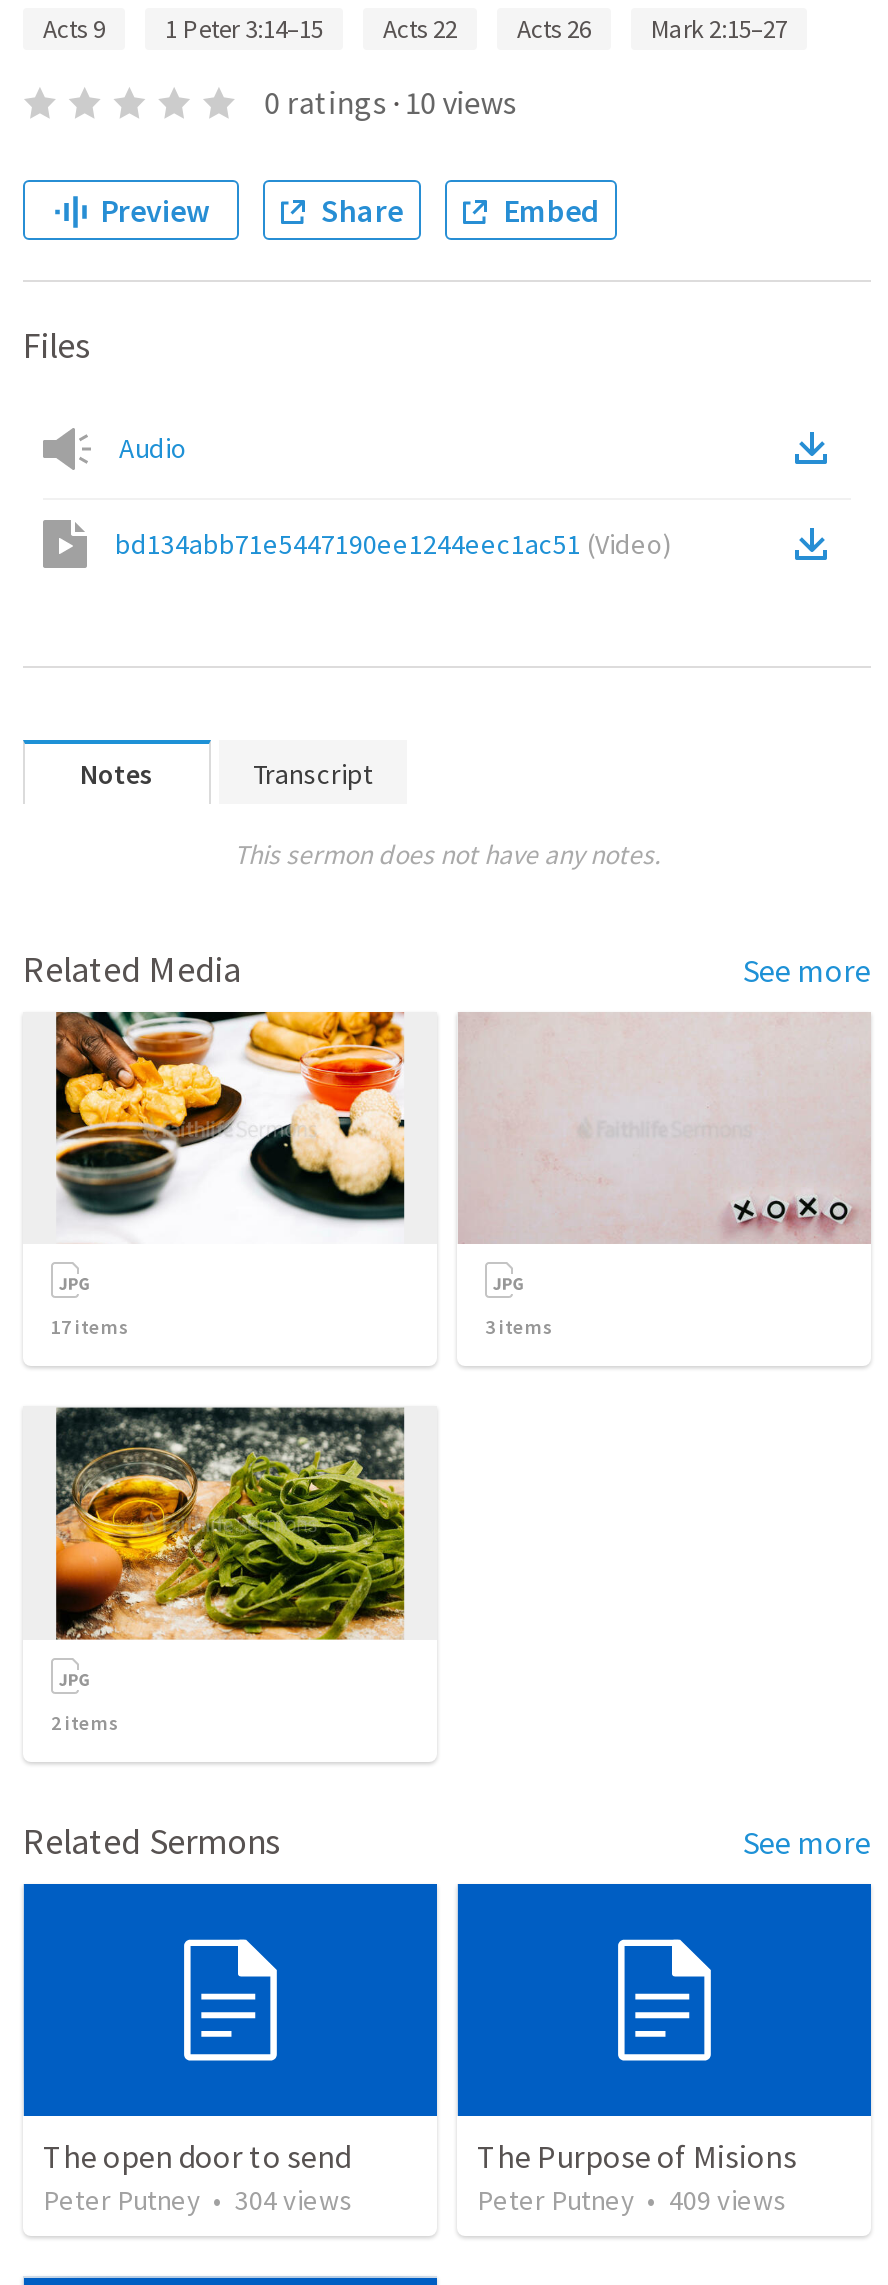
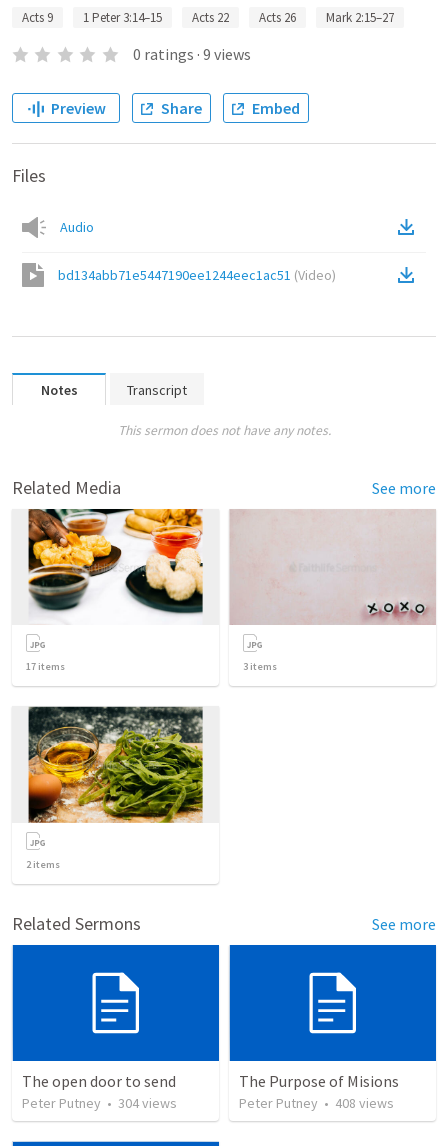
[264,82,516,122] 0 ratings · 10 views -> [133,44,251,64] 0 ratings · 9 views
[477,2183,787,2219] Peter Putney • 409 views -> [239,1094,394,1112] Peter Putney • 408 views

